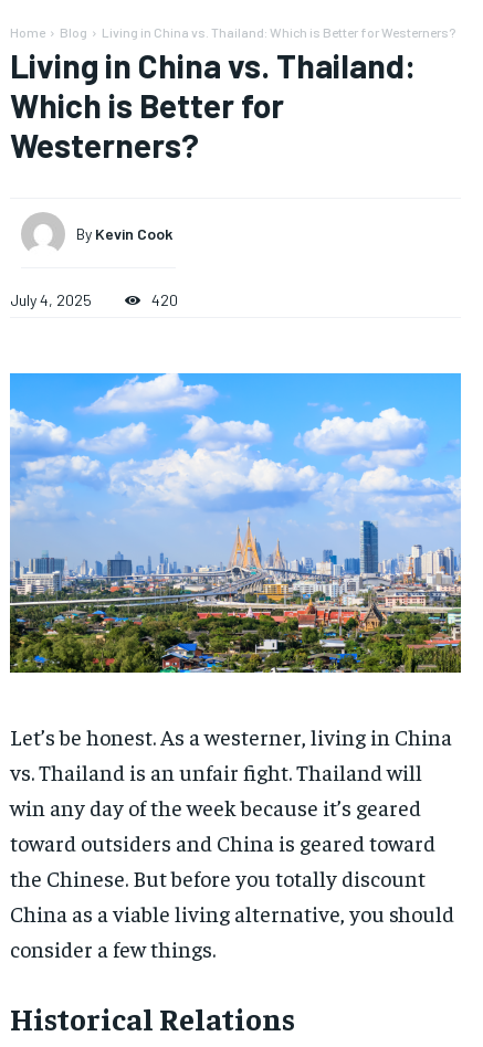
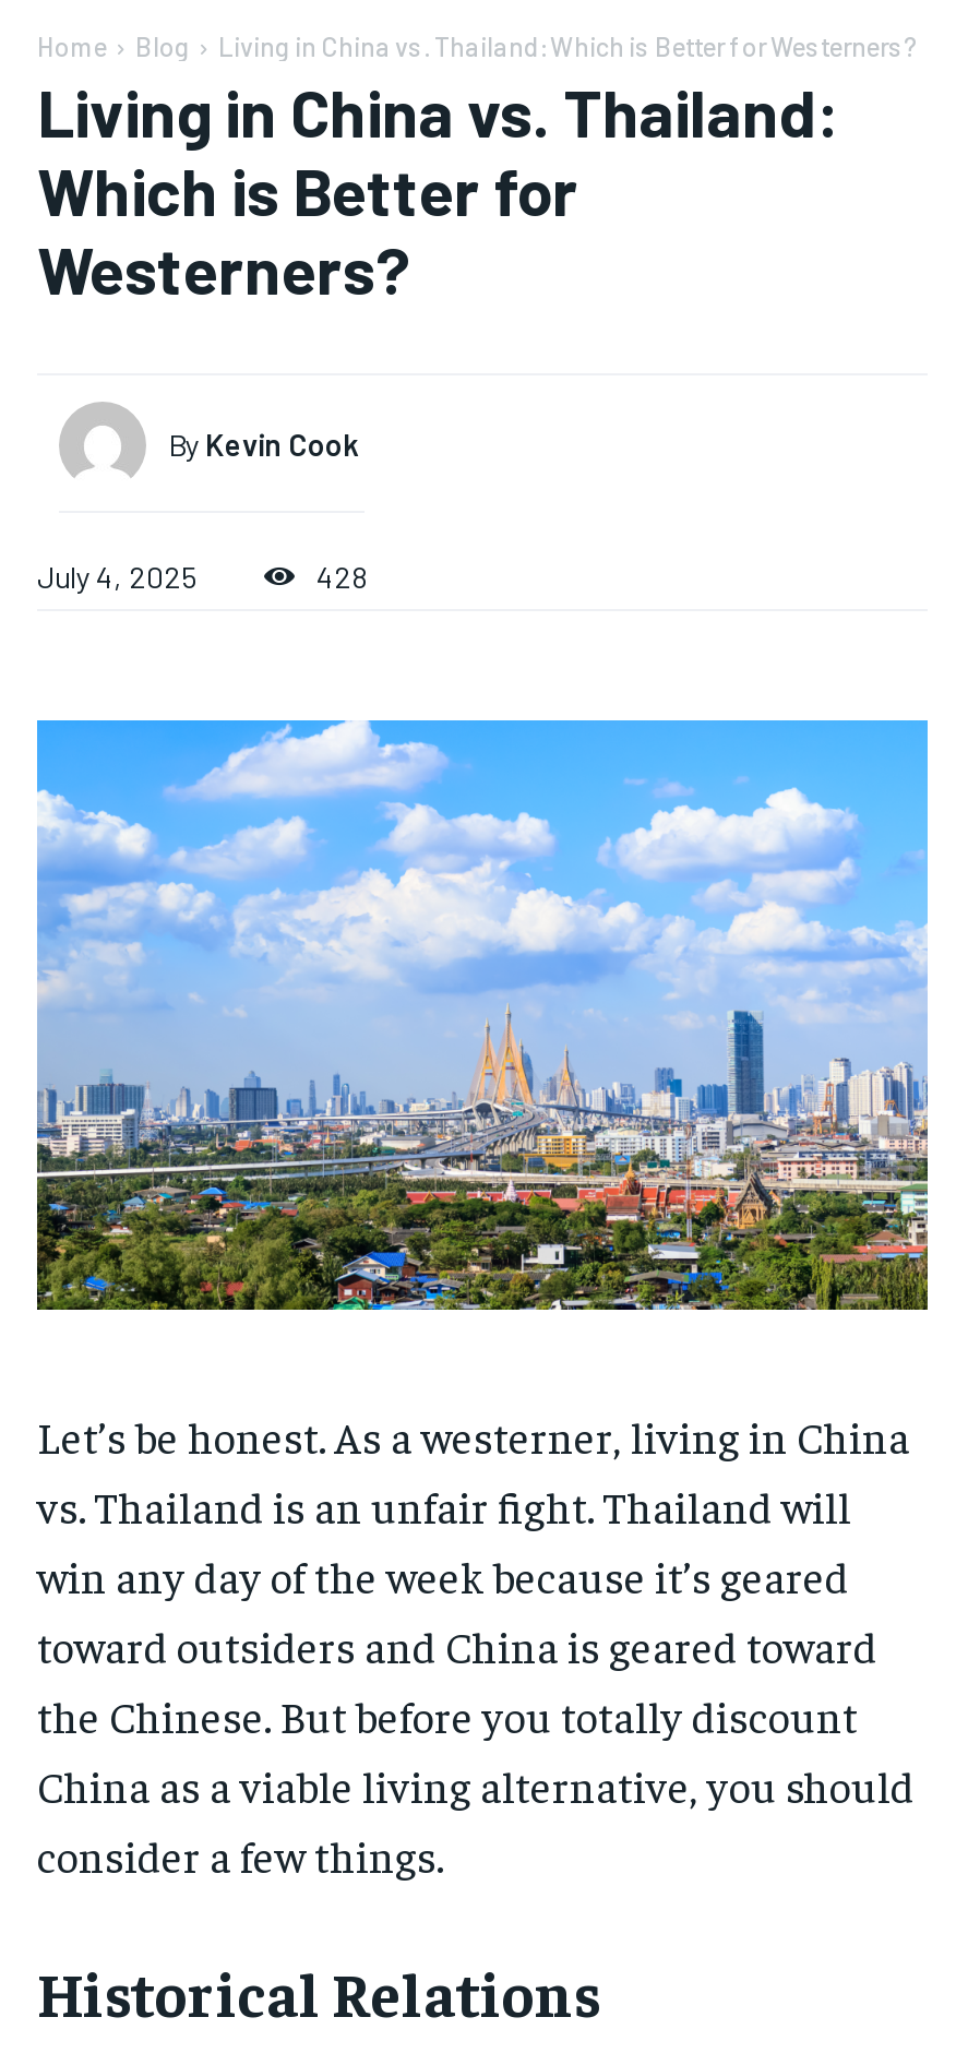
[151,291,178,310] 420 -> [316,559,369,596] 428

